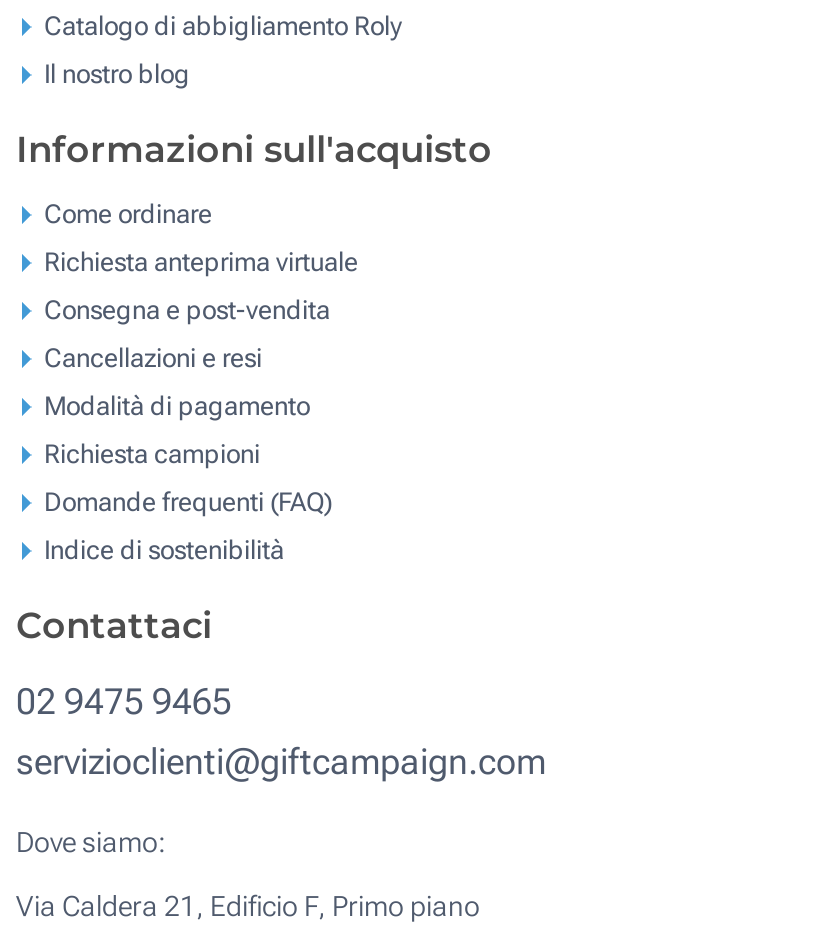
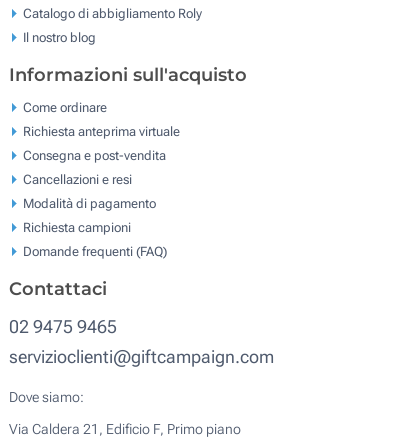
[44,535,284,565] Indice di sostenibilità -> none

